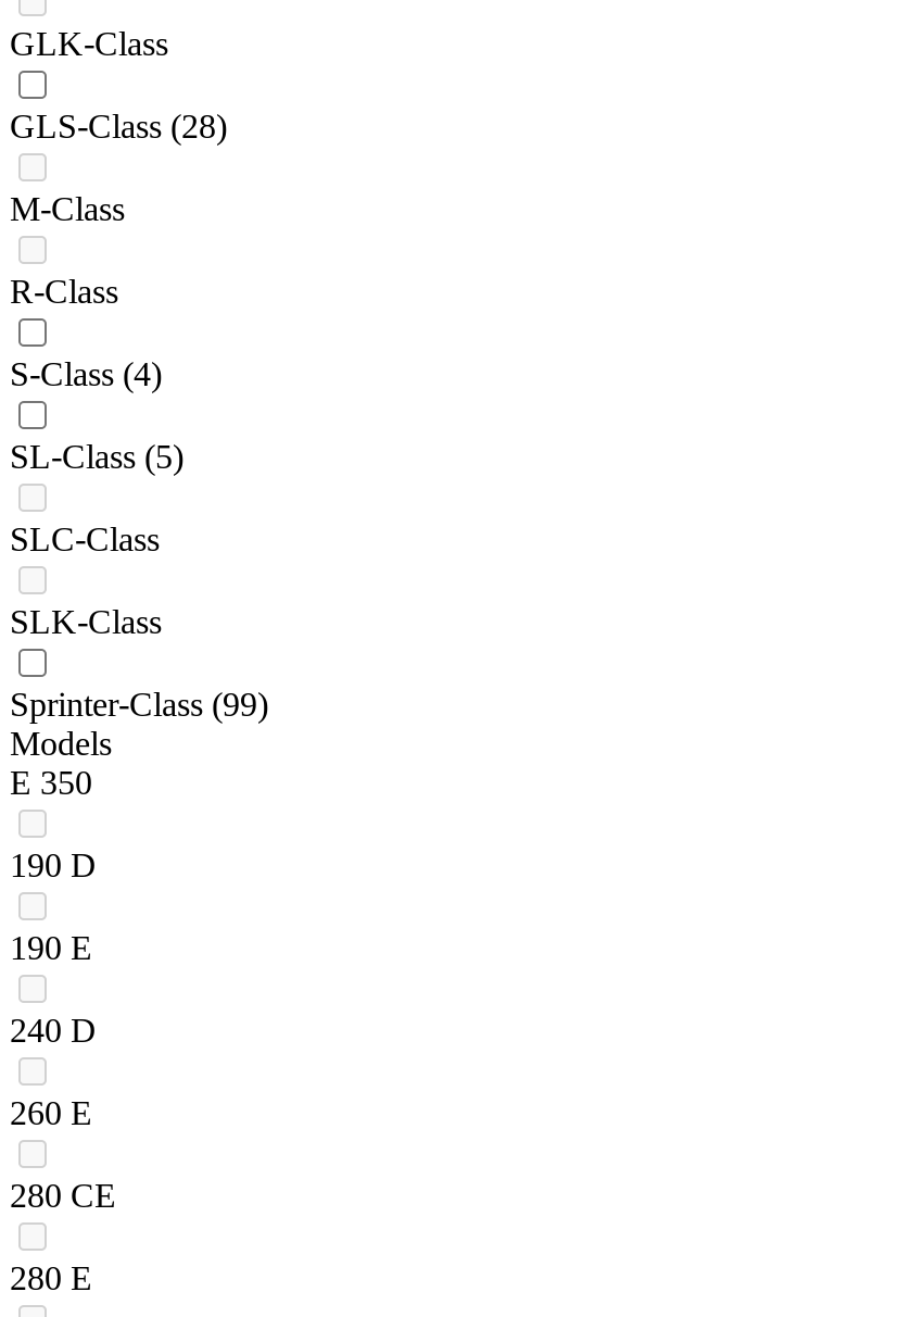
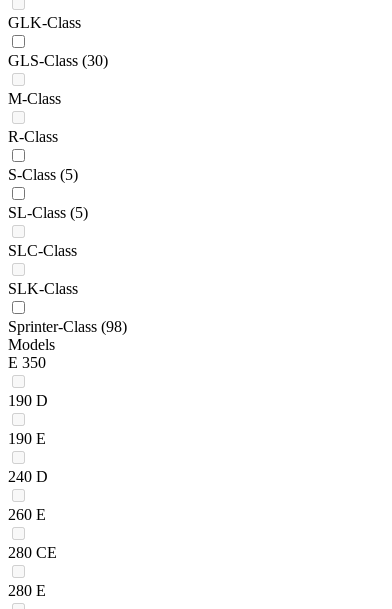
[10,108,227,145] GLS-Class (28) -> [8,52,108,69] GLS-Class (30)
[10,356,162,393] S-Class (4) -> [8,166,78,183] S-Class (5)
[10,687,268,723] Sprinter-Class (99) -> [8,318,127,335] Sprinter-Class (98)

